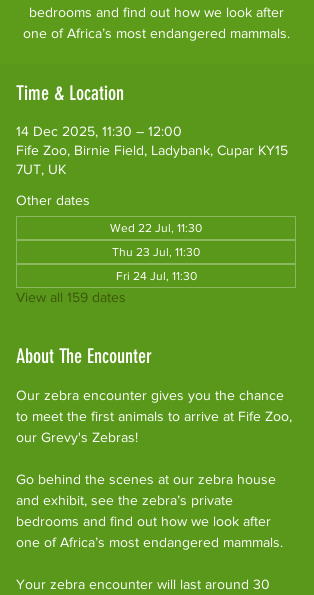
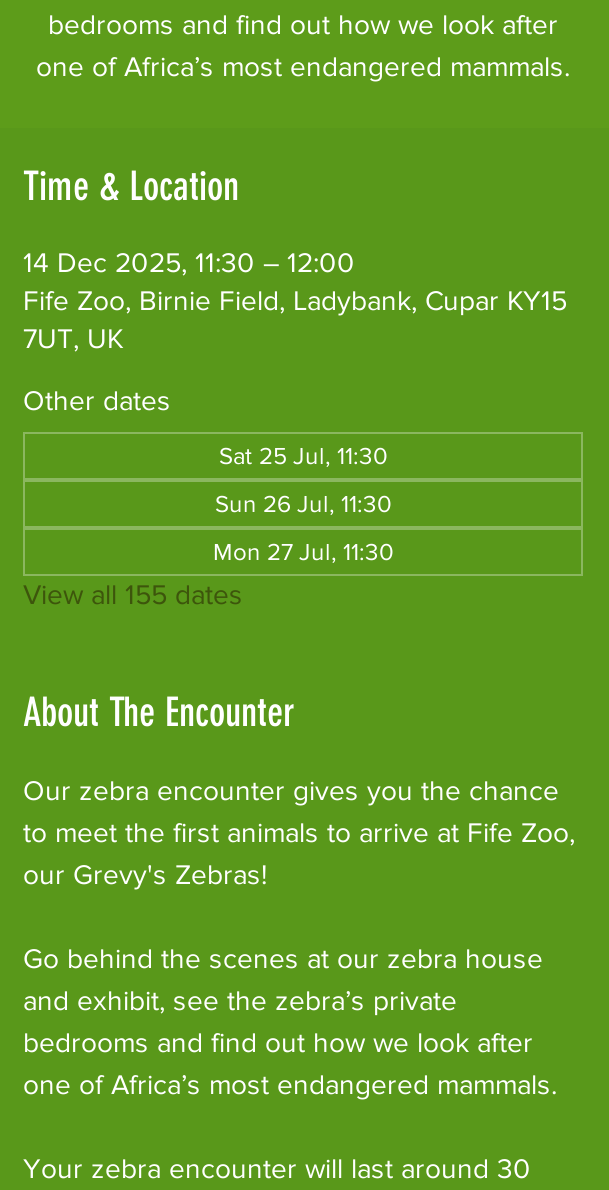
[110,220,202,234] Wed 22 Jul, 11:30 -> [219,441,387,469] Sat 25 Jul, 11:30
[112,244,200,258] Thu 23 Jul, 11:30 -> [215,489,391,517] Sun 26 Jul, 11:30
[115,268,196,282] Fri 24 Jul, 11:30 -> [213,537,393,565] Mon 27 Jul, 11:30
[16,288,126,304] View all 159 dates -> [23,577,243,609] View all 155 dates

